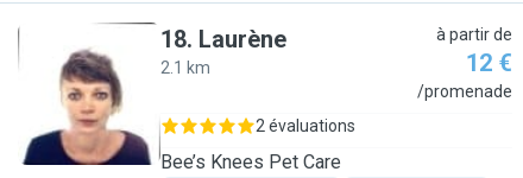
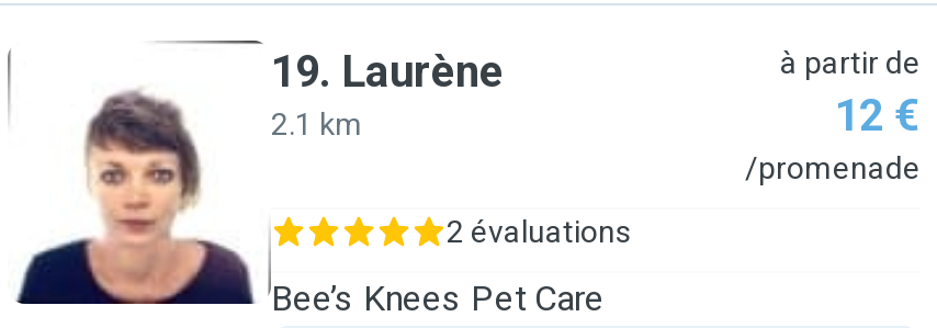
[160,25,286,53] 18. Laurène -> [271,45,504,98] 19. Laurène

